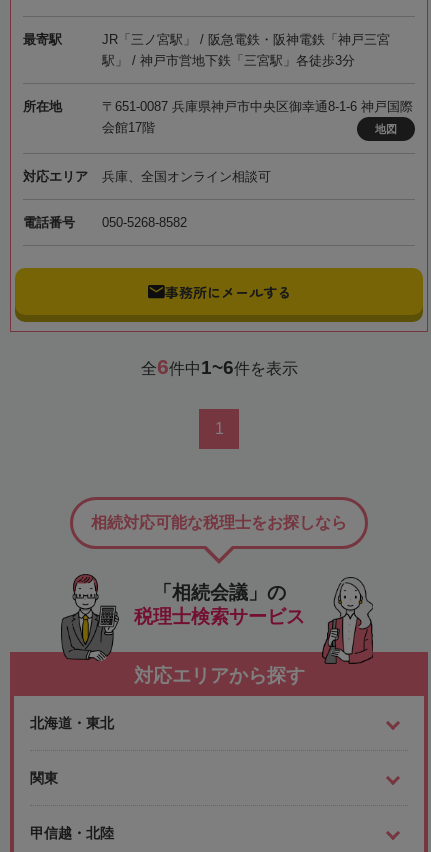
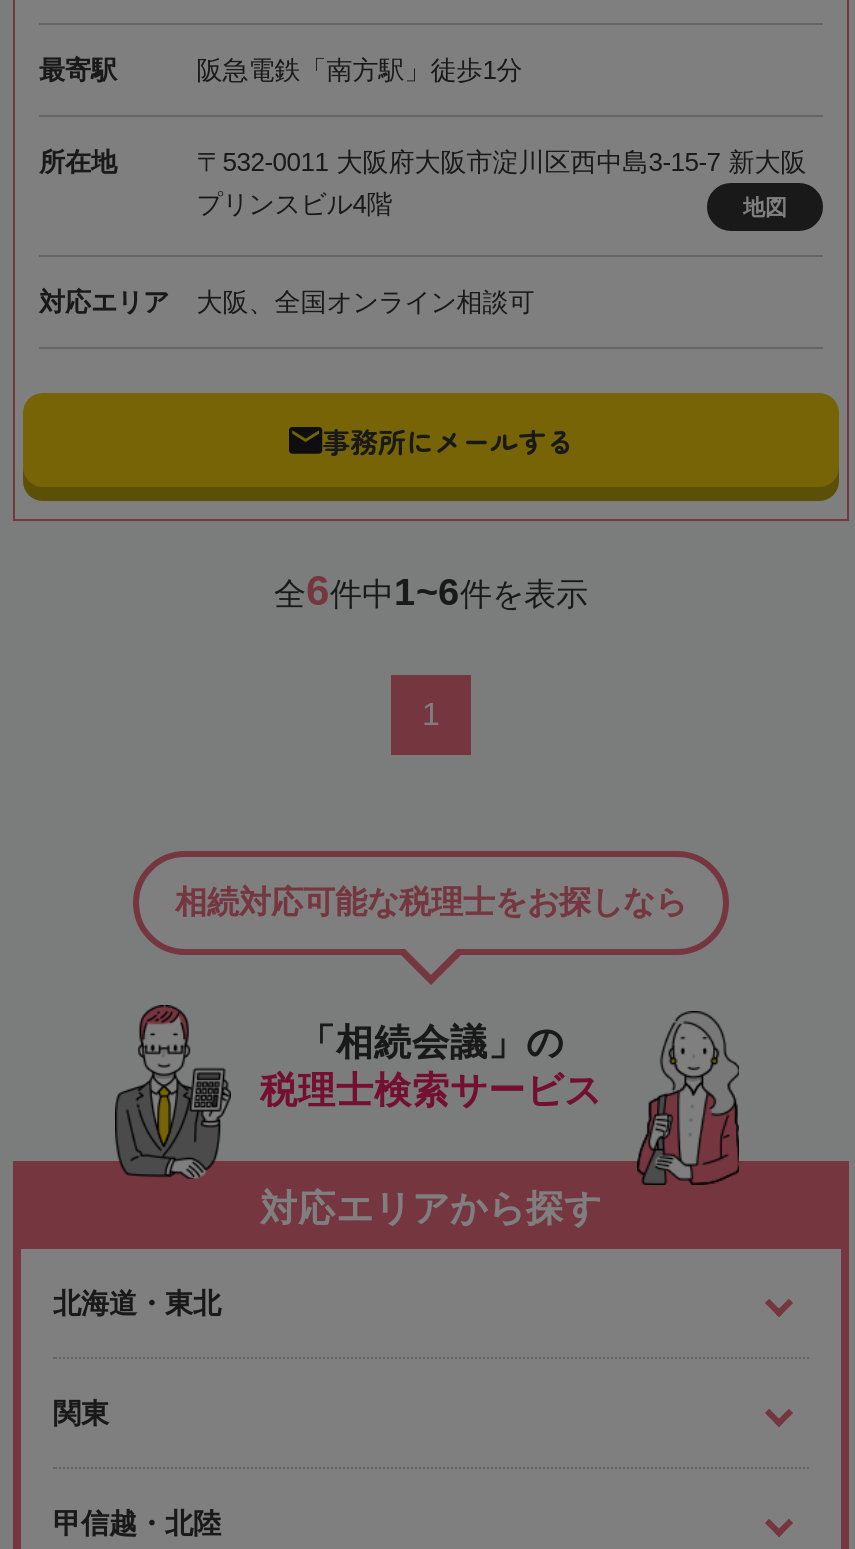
[102,32,390,68] JR「三ノ宮駅」 / 阪急電鉄・阪神電鉄「神戸三宮 | 駅」 / 神戸市営地下鉄「三宮駅」各徒歩3分 -> [196,56,522,86] 阪急電鉄「南方駅」徒歩1分
[102,99,413,135] 〒651-0087 兵庫県神戸市中央区御幸通8-1-6 神戸国際 | 会館17階 -> [196,148,806,220] 〒532-0011 大阪府大阪市淀川区西中島3-15-7 新大阪 | プリンスビル4階
[23,169,271,230] 兵庫、全国オンライン相談可 | 電話番号 | 050-5268-8582 -> [196,288,534,318] 大阪、全国オンライン相談可

